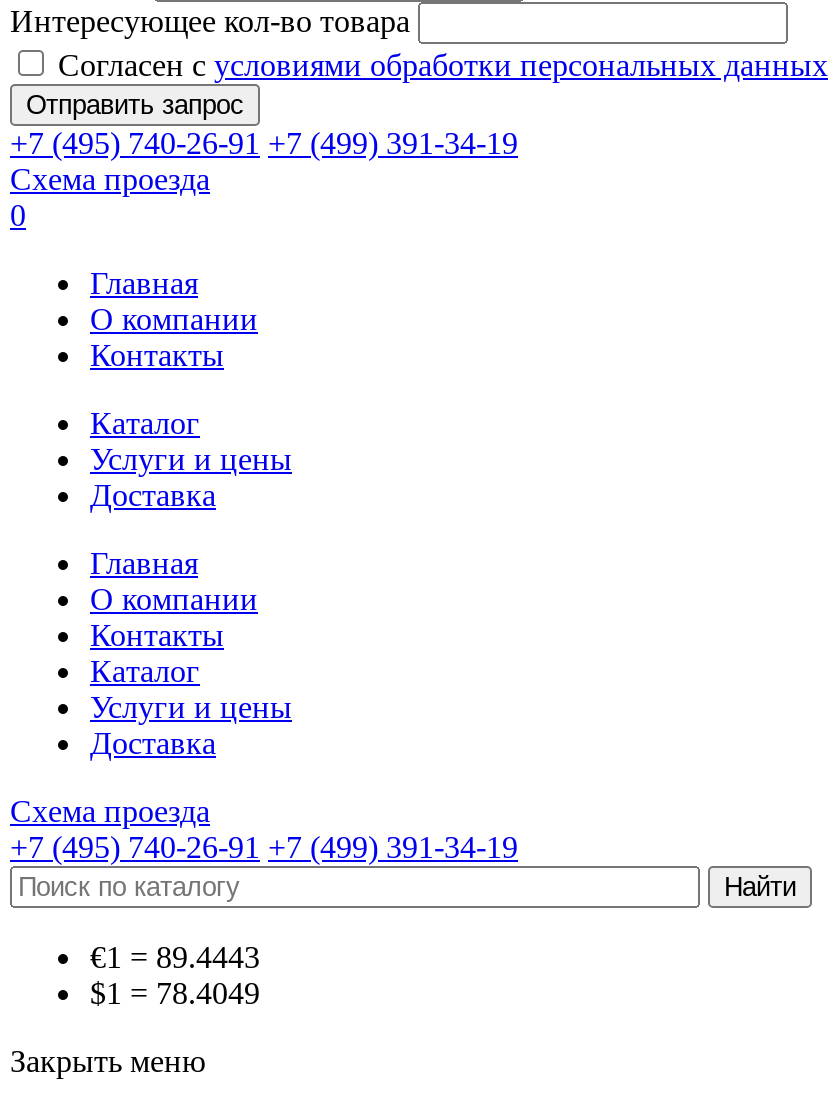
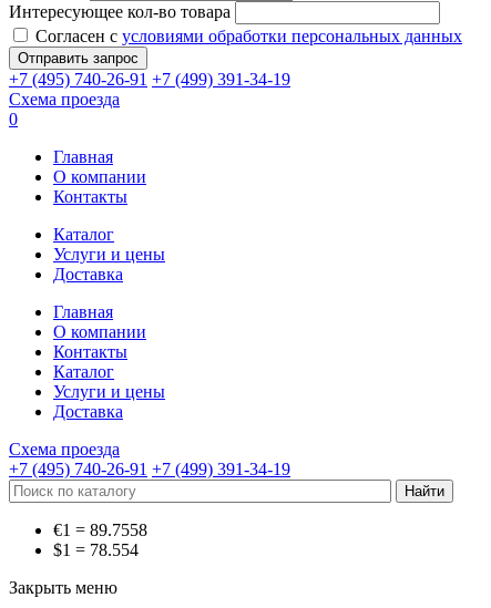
[90,940,260,974] €1 = 89.4443 -> [53,521,147,539] €1 = 89.7558
[90,976,260,1010] $1 = 78.4049 -> [53,540,139,559] $1 = 78.554

